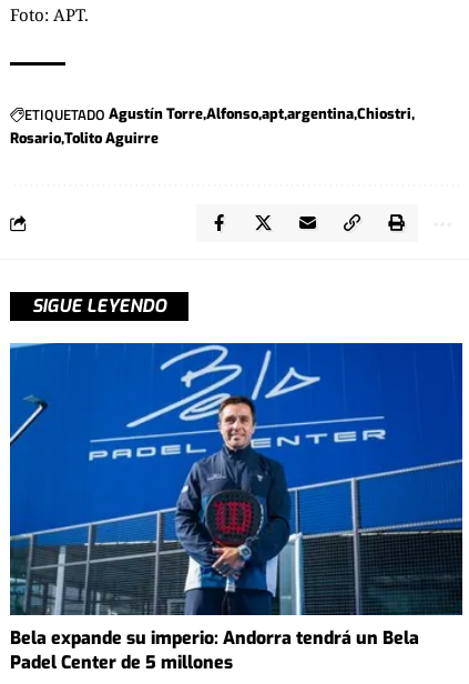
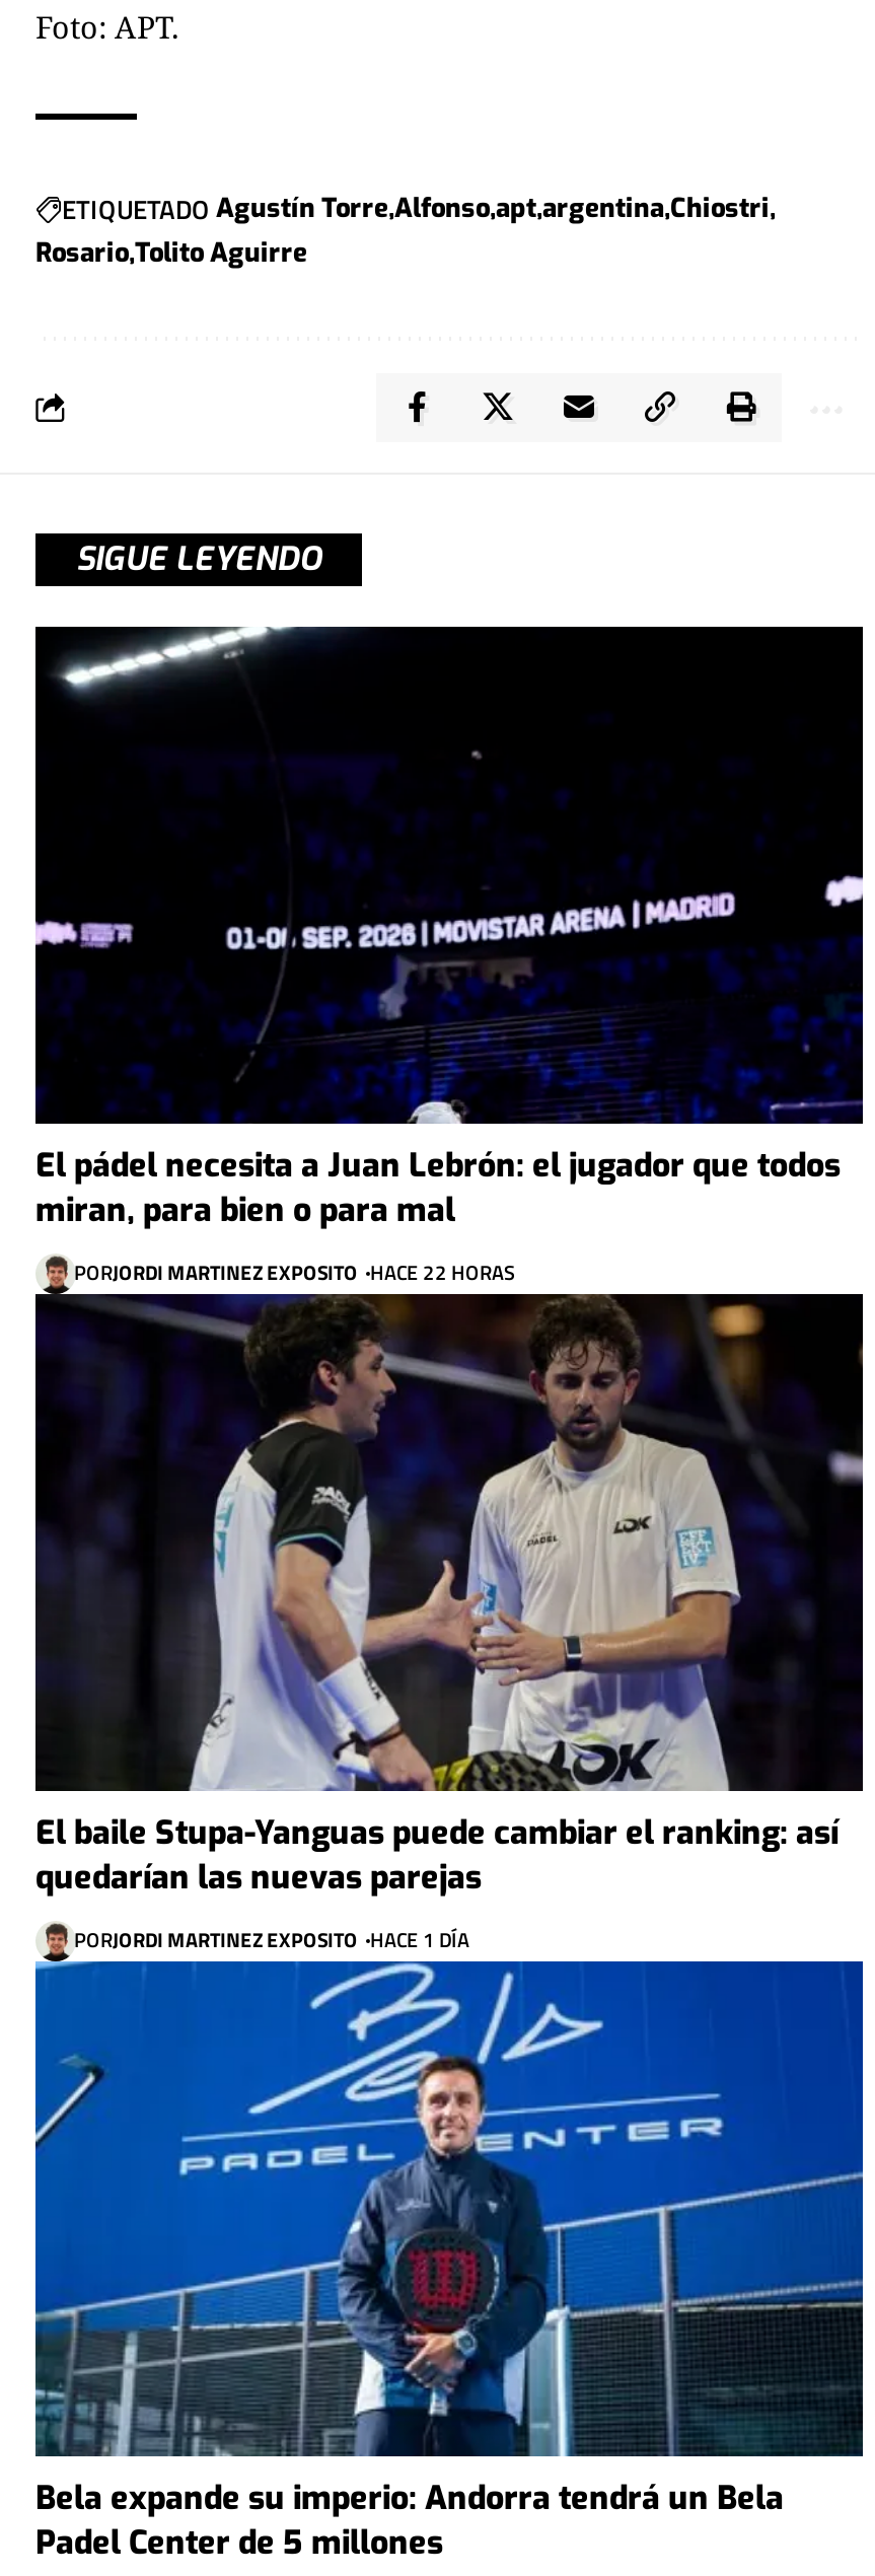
none -> [33,625,865,1289] [image] | El pádel necesita a Juan Lebrón: el jugador que todos | miran, para bien o para mal | PORJORDI MARTINEZ EXPOSITO HACE 22 HORAS
none -> [33,1258,865,1956] [image] | El baile Stupa-Yanguas puede cambiar el ranking: así | quedarían las nuevas parejas | PORJORDI MARTINEZ EXPOSITO HACE 1 DÍA

